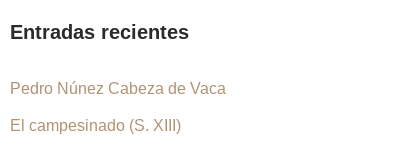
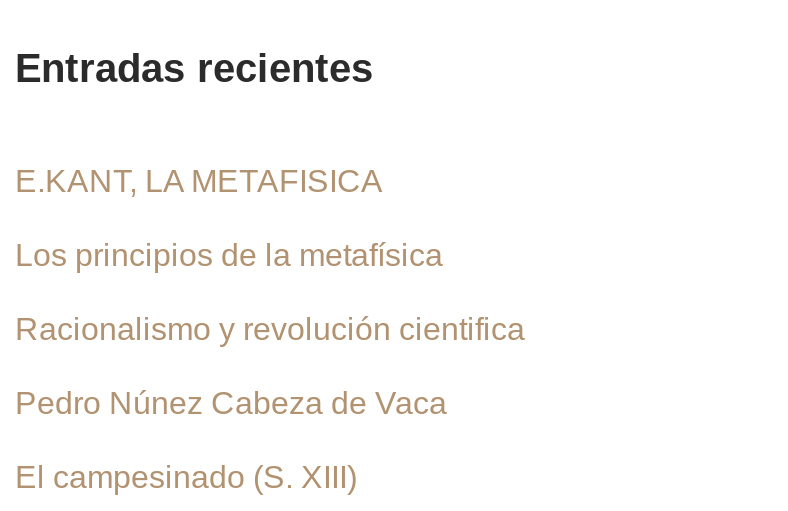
none -> [15,165,525,347] E.KANT, LA METAFISICA | Los principios de la metafísica | Racionalismo y revolución cientifica

